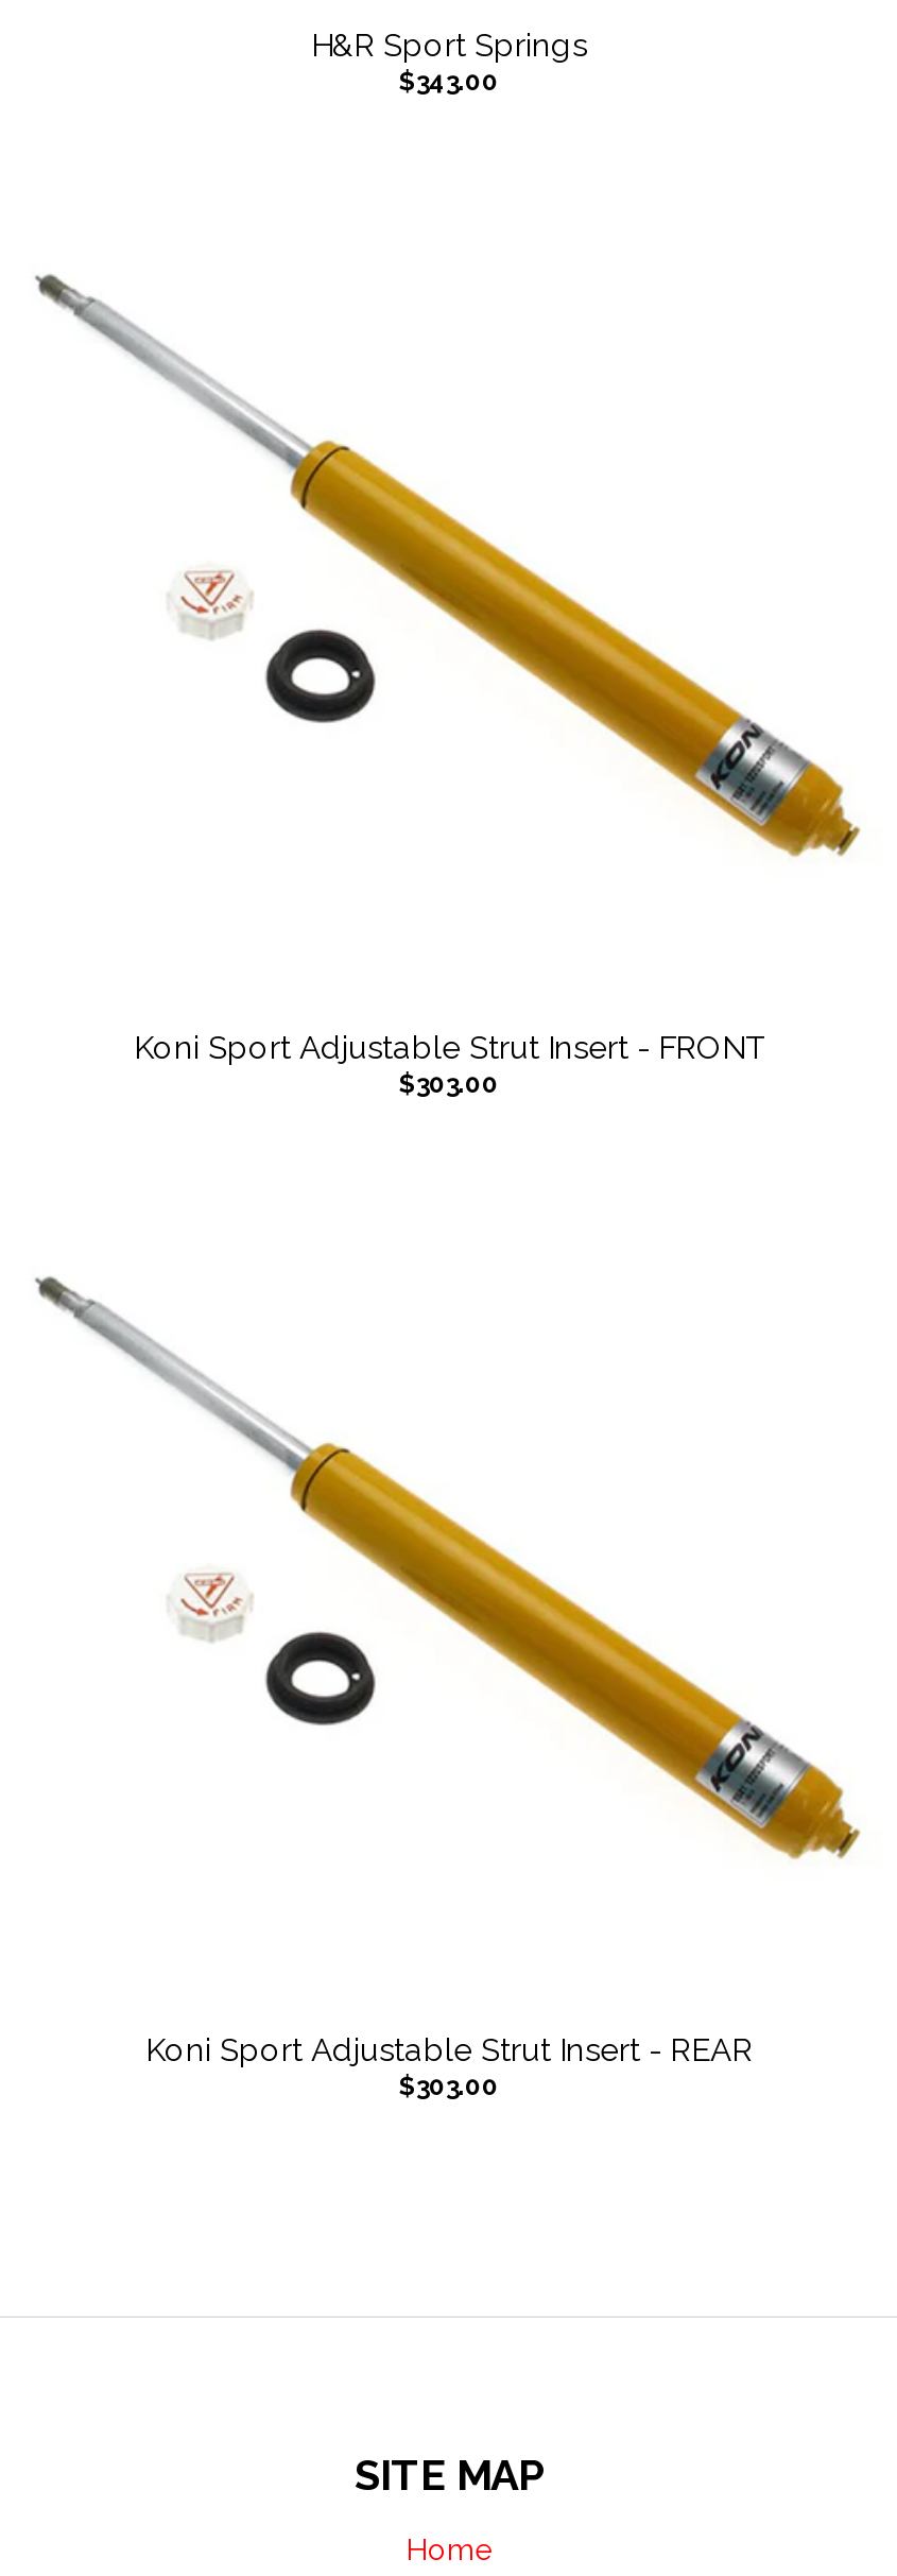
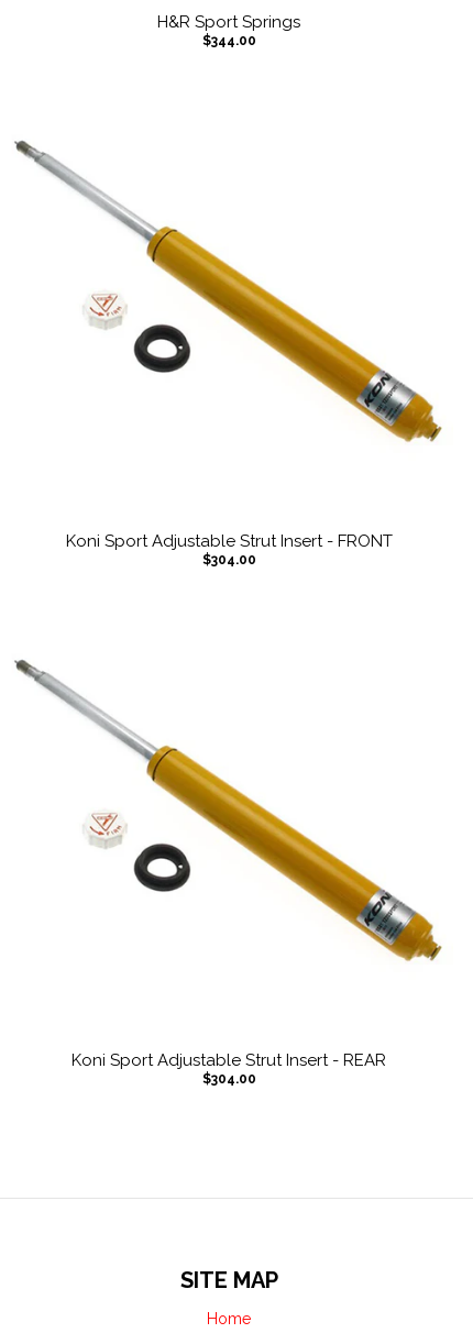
[399,67,499,97] $343.00 -> [202,33,256,48] $344.00
[399,1069,499,1099] $303.00 -> [202,552,256,568] $304.00
[399,2072,499,2101] $303.00 -> [202,1071,256,1087] $304.00

